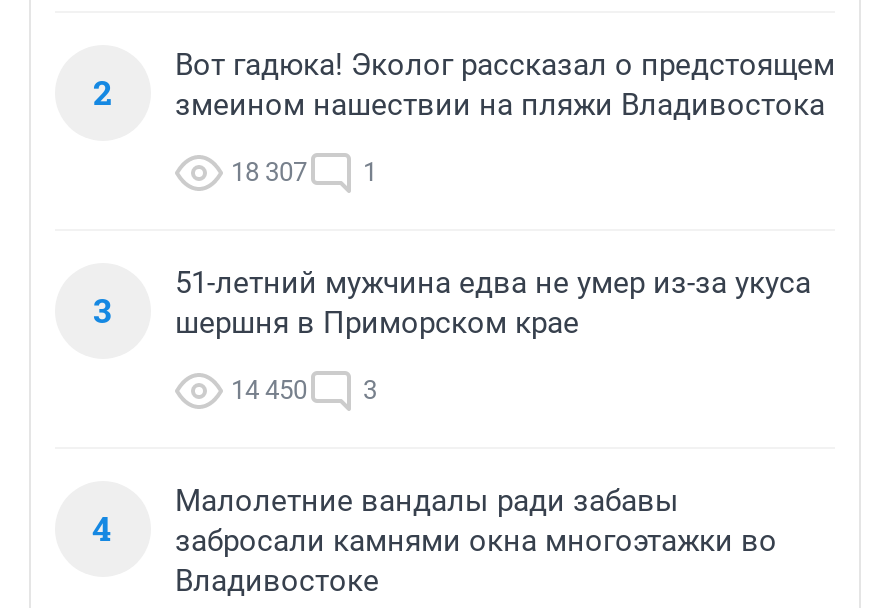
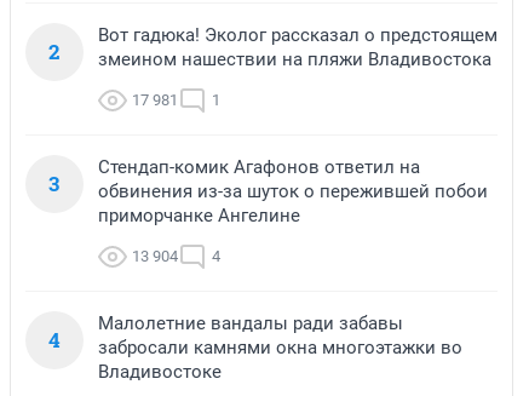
[231,157,377,187] 18 307 1 -> [132,91,220,109] 17 981 1
[175,265,811,341] 51-летний мужчина едва не умер из-за укуса | шершня в Приморском крае -> [98,156,488,227] Стендап-комик Агафонов ответил на | обвинения из-за шуток о пережившей побои | приморчанке Ангелине
[231,375,377,405] 14 450 | 3 -> [132,247,220,265] 13 904 | 4

